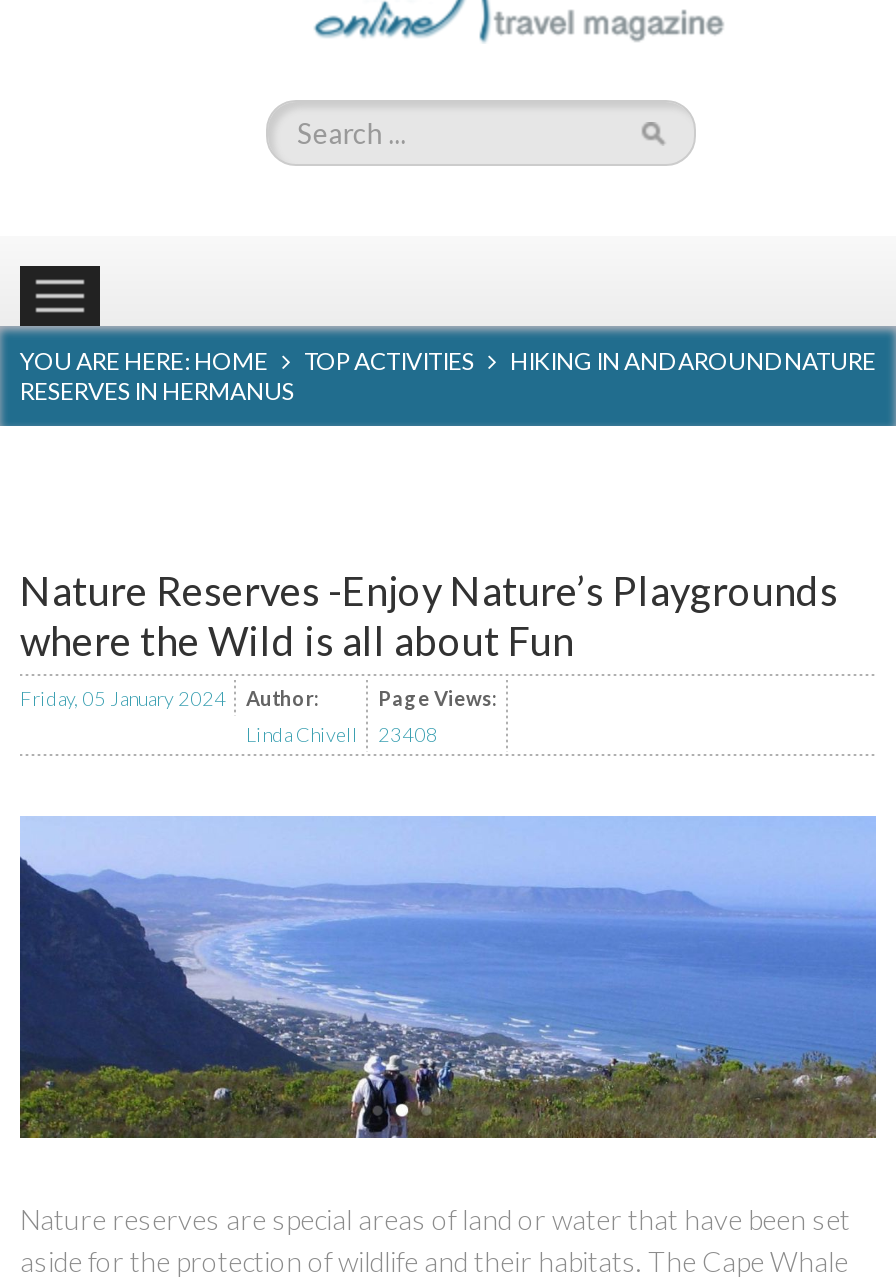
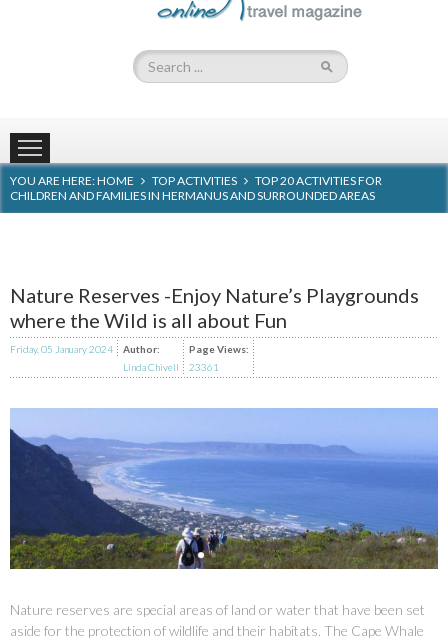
[20,346,876,406] HIKING IN AND AROUND NATURE | RESERVES IN HERMANUS -> [10,173,382,203] TOP 20 ACTIVITIES FOR | CHILDREN AND FAMILIES IN HERMANUS AND SURROUNDED AREAS
[246,722,438,746] Linda Chivell 23408 -> [123,361,219,373] Linda Chivell 23361

